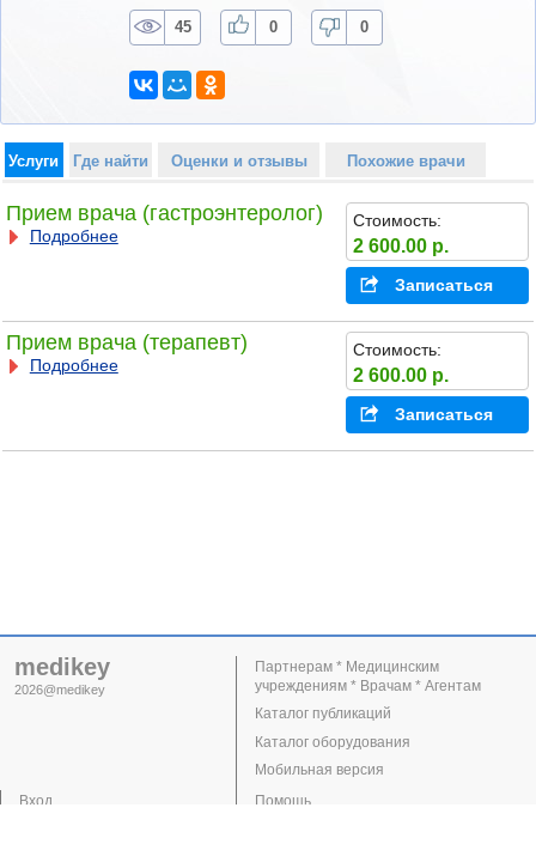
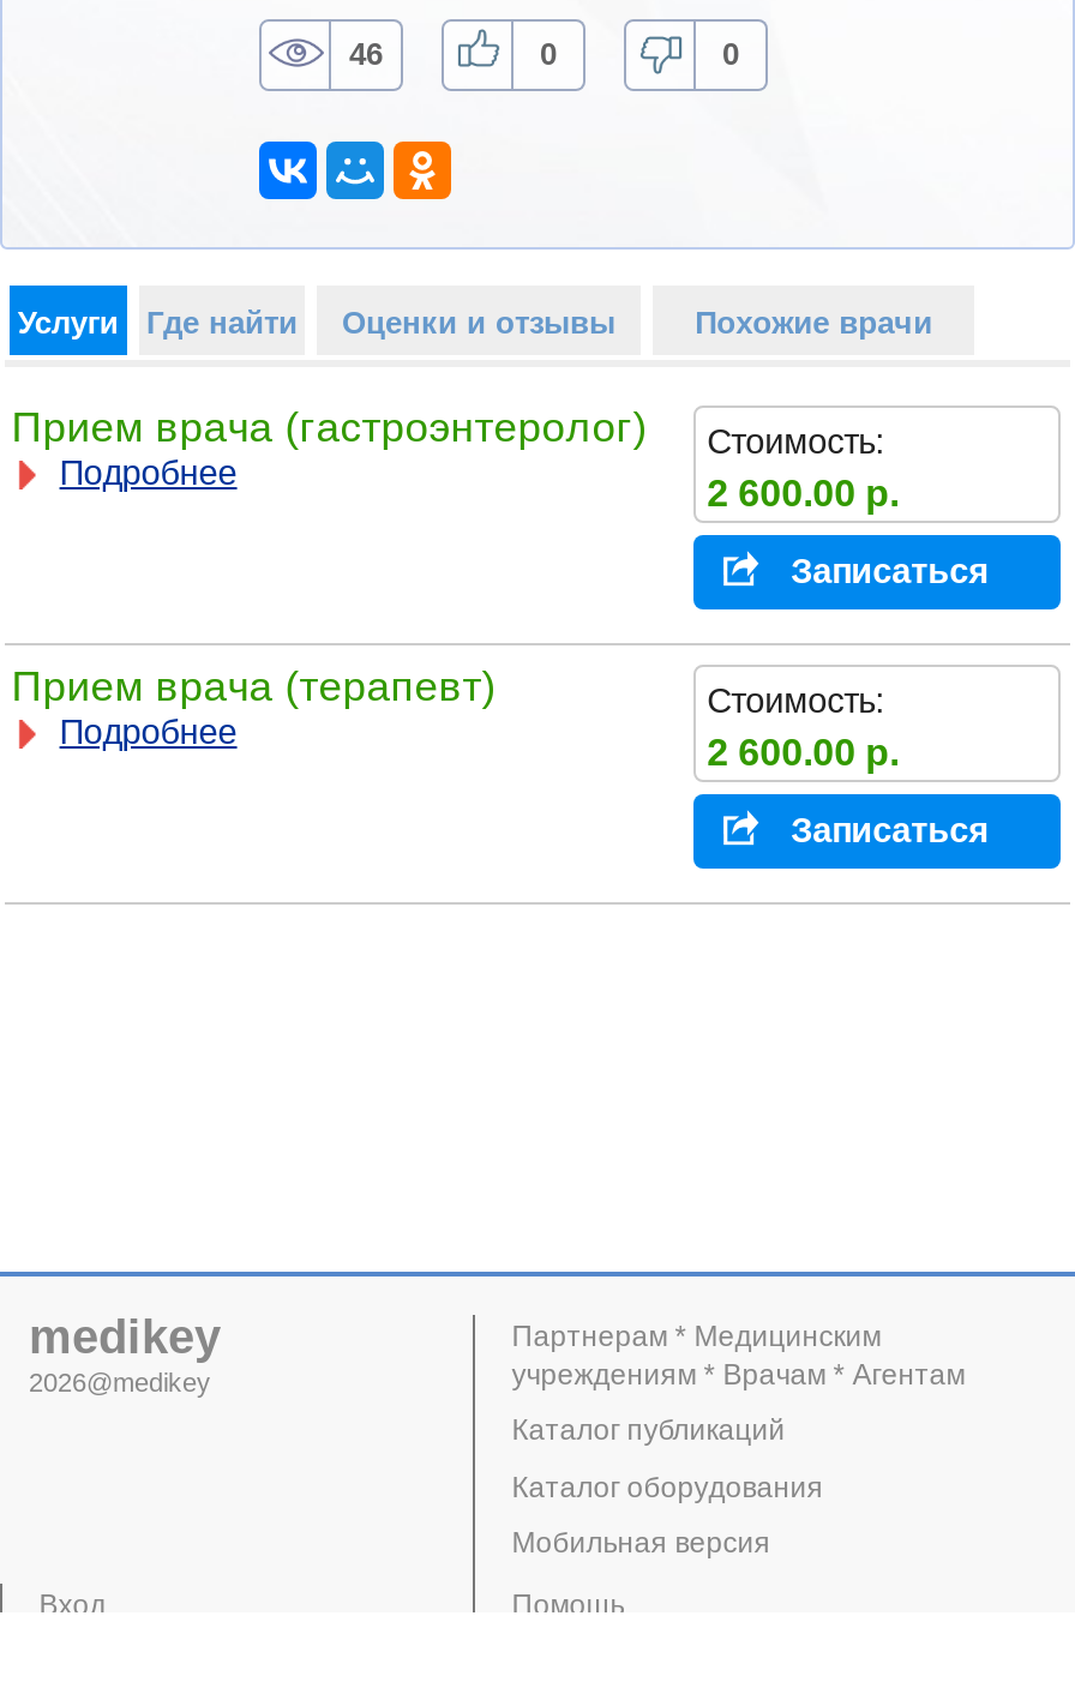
[174,18,191,36] 45 -> [349,36,383,72] 46

